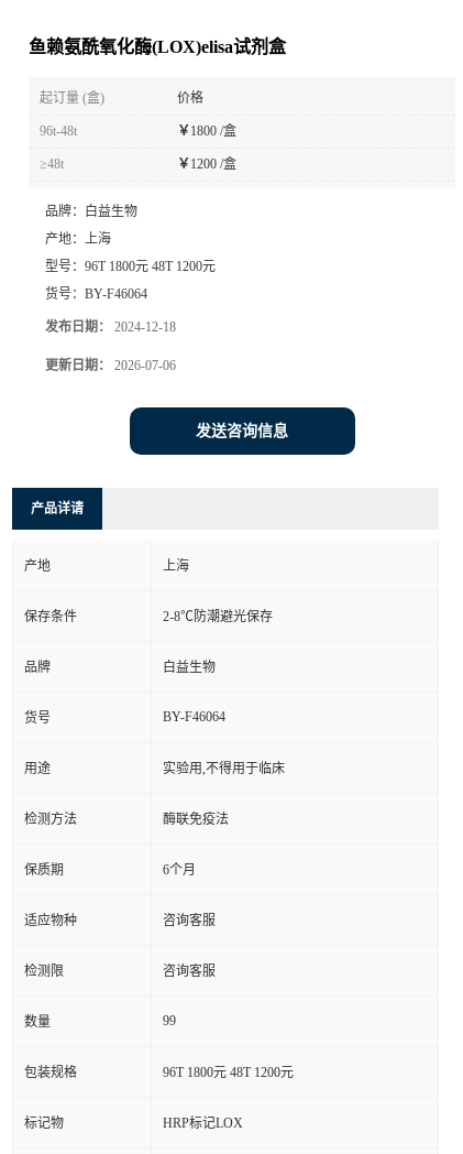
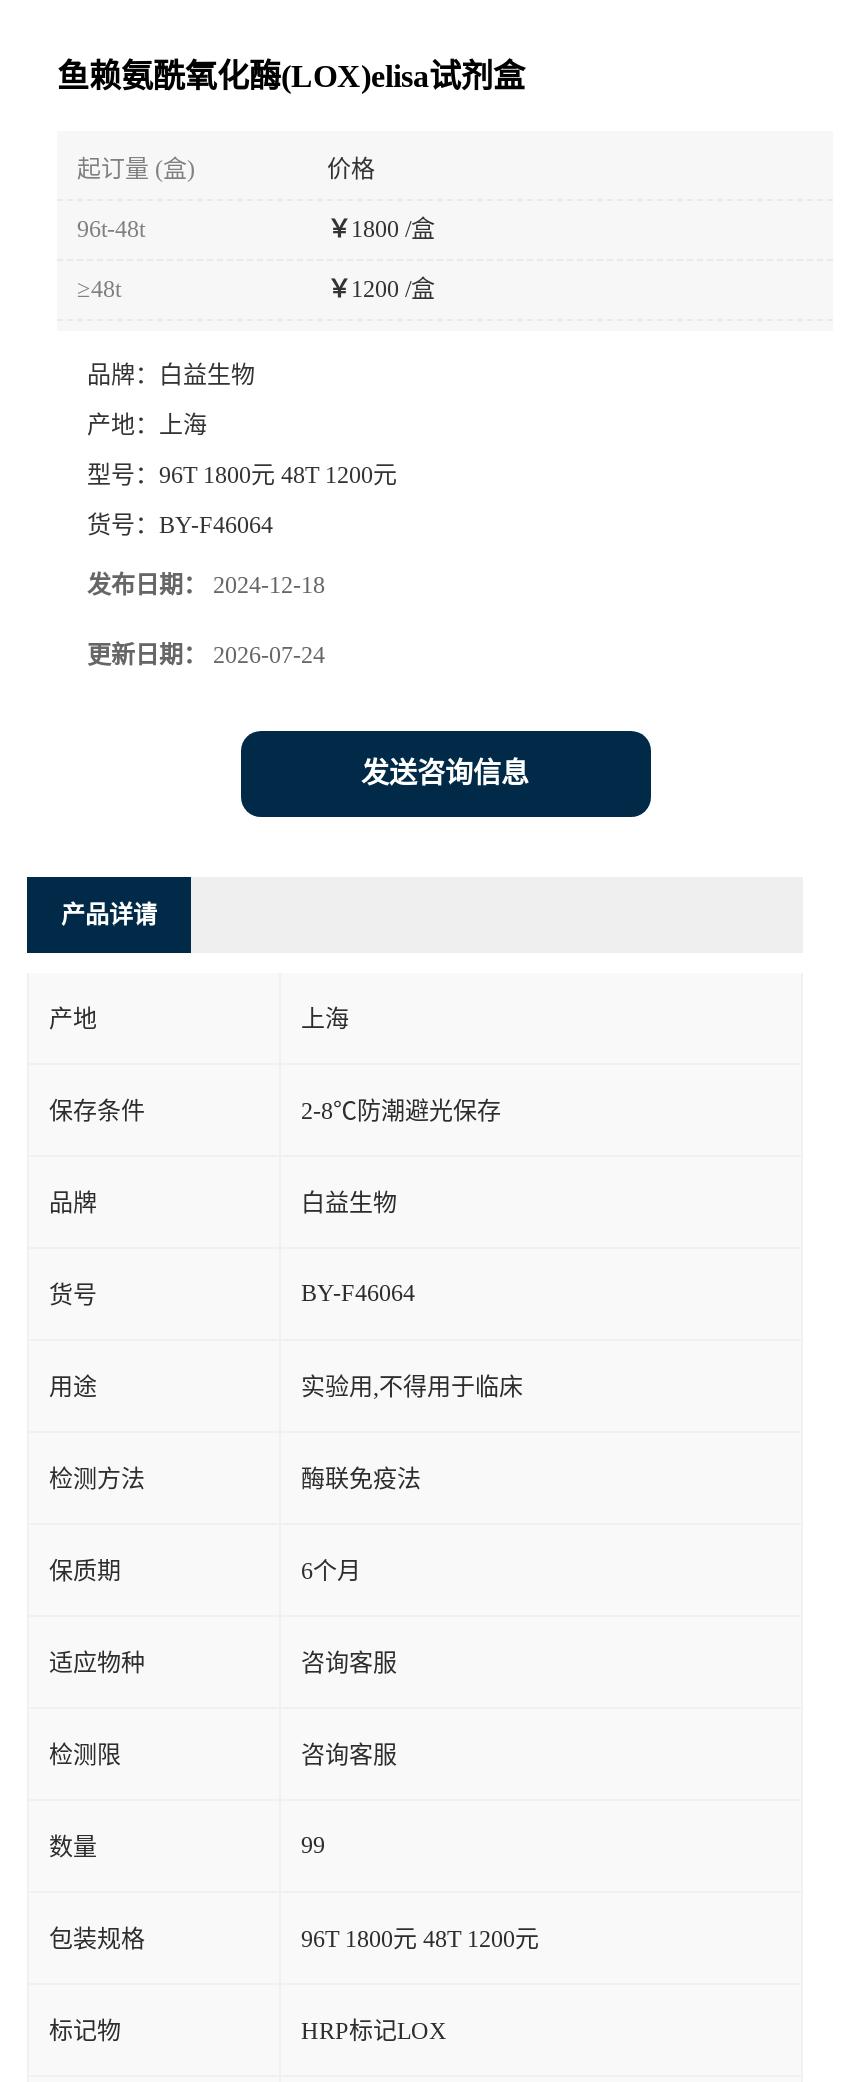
[45,358,176,374] 更新日期：2026-07-06 -> [87,642,325,670] 更新日期：2026-07-24

